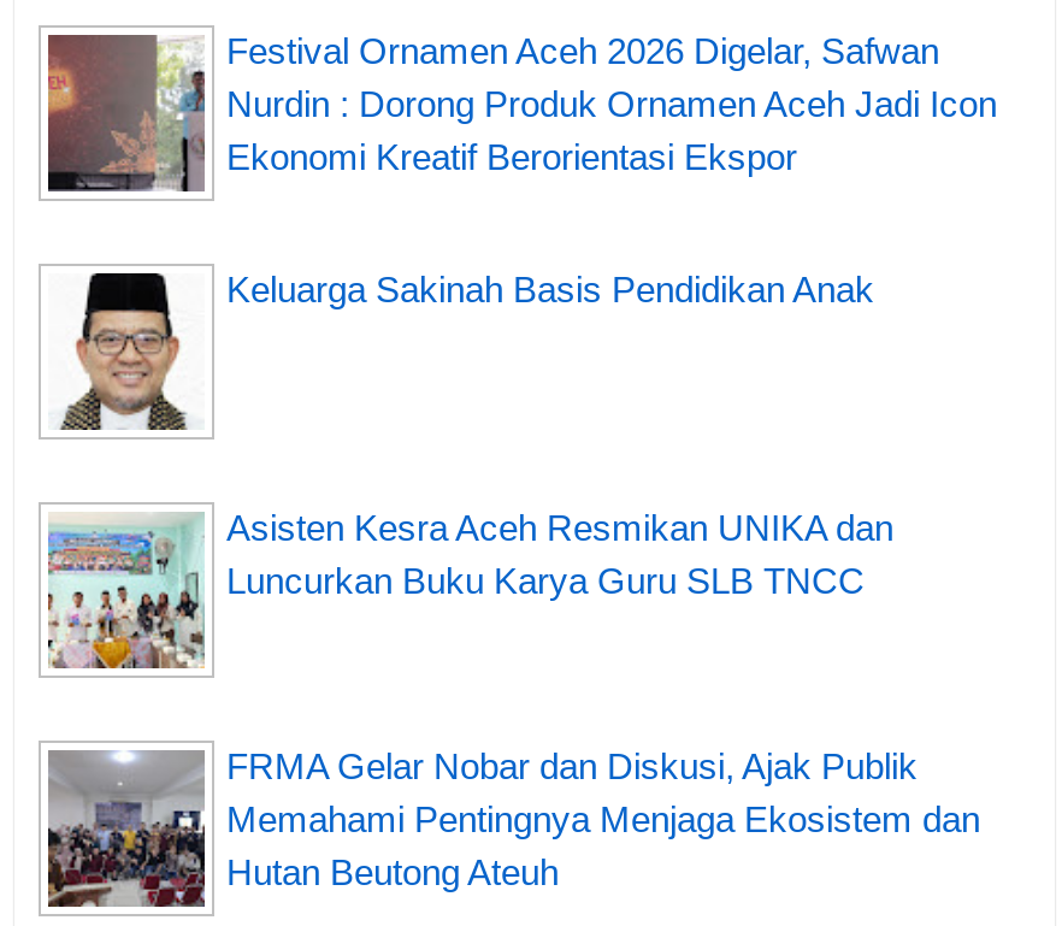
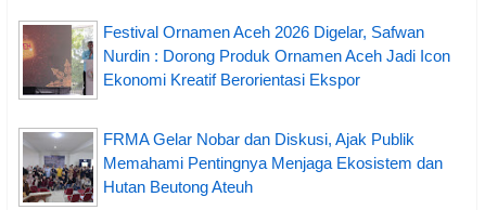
[58,269,874,430] [image] | Keluarga Sakinah Basis Pendidikan Anak -> none
[46,507,893,668] [image] | Asisten Kesra Aceh Resmikan UNIKA dan | Luncurkan Buku Karya Guru SLB TNCC -> none

